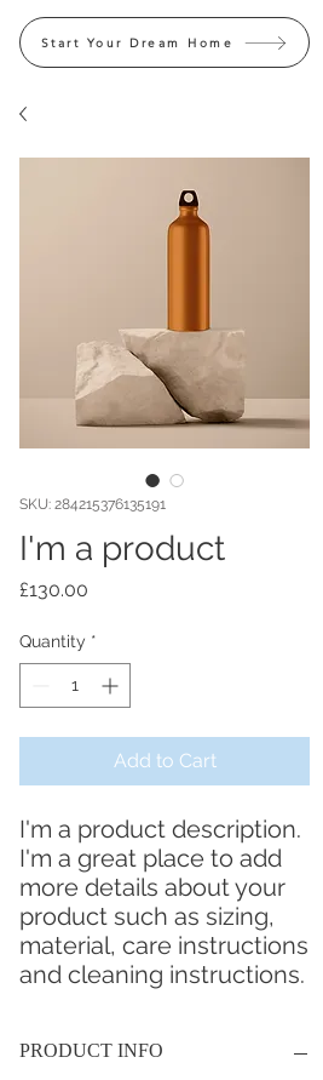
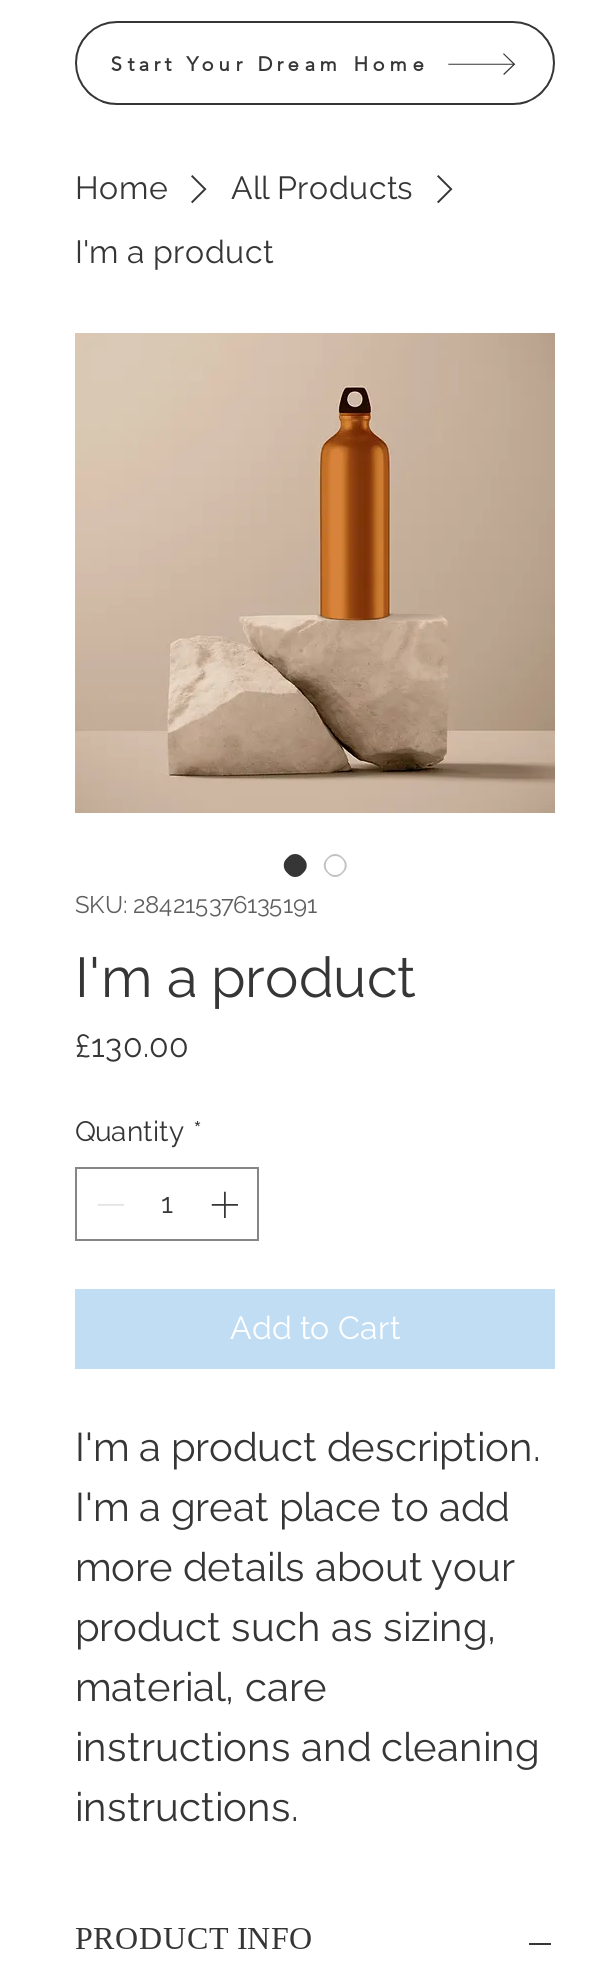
none -> [75,169,413,271] Home | All Products | I'm a product

